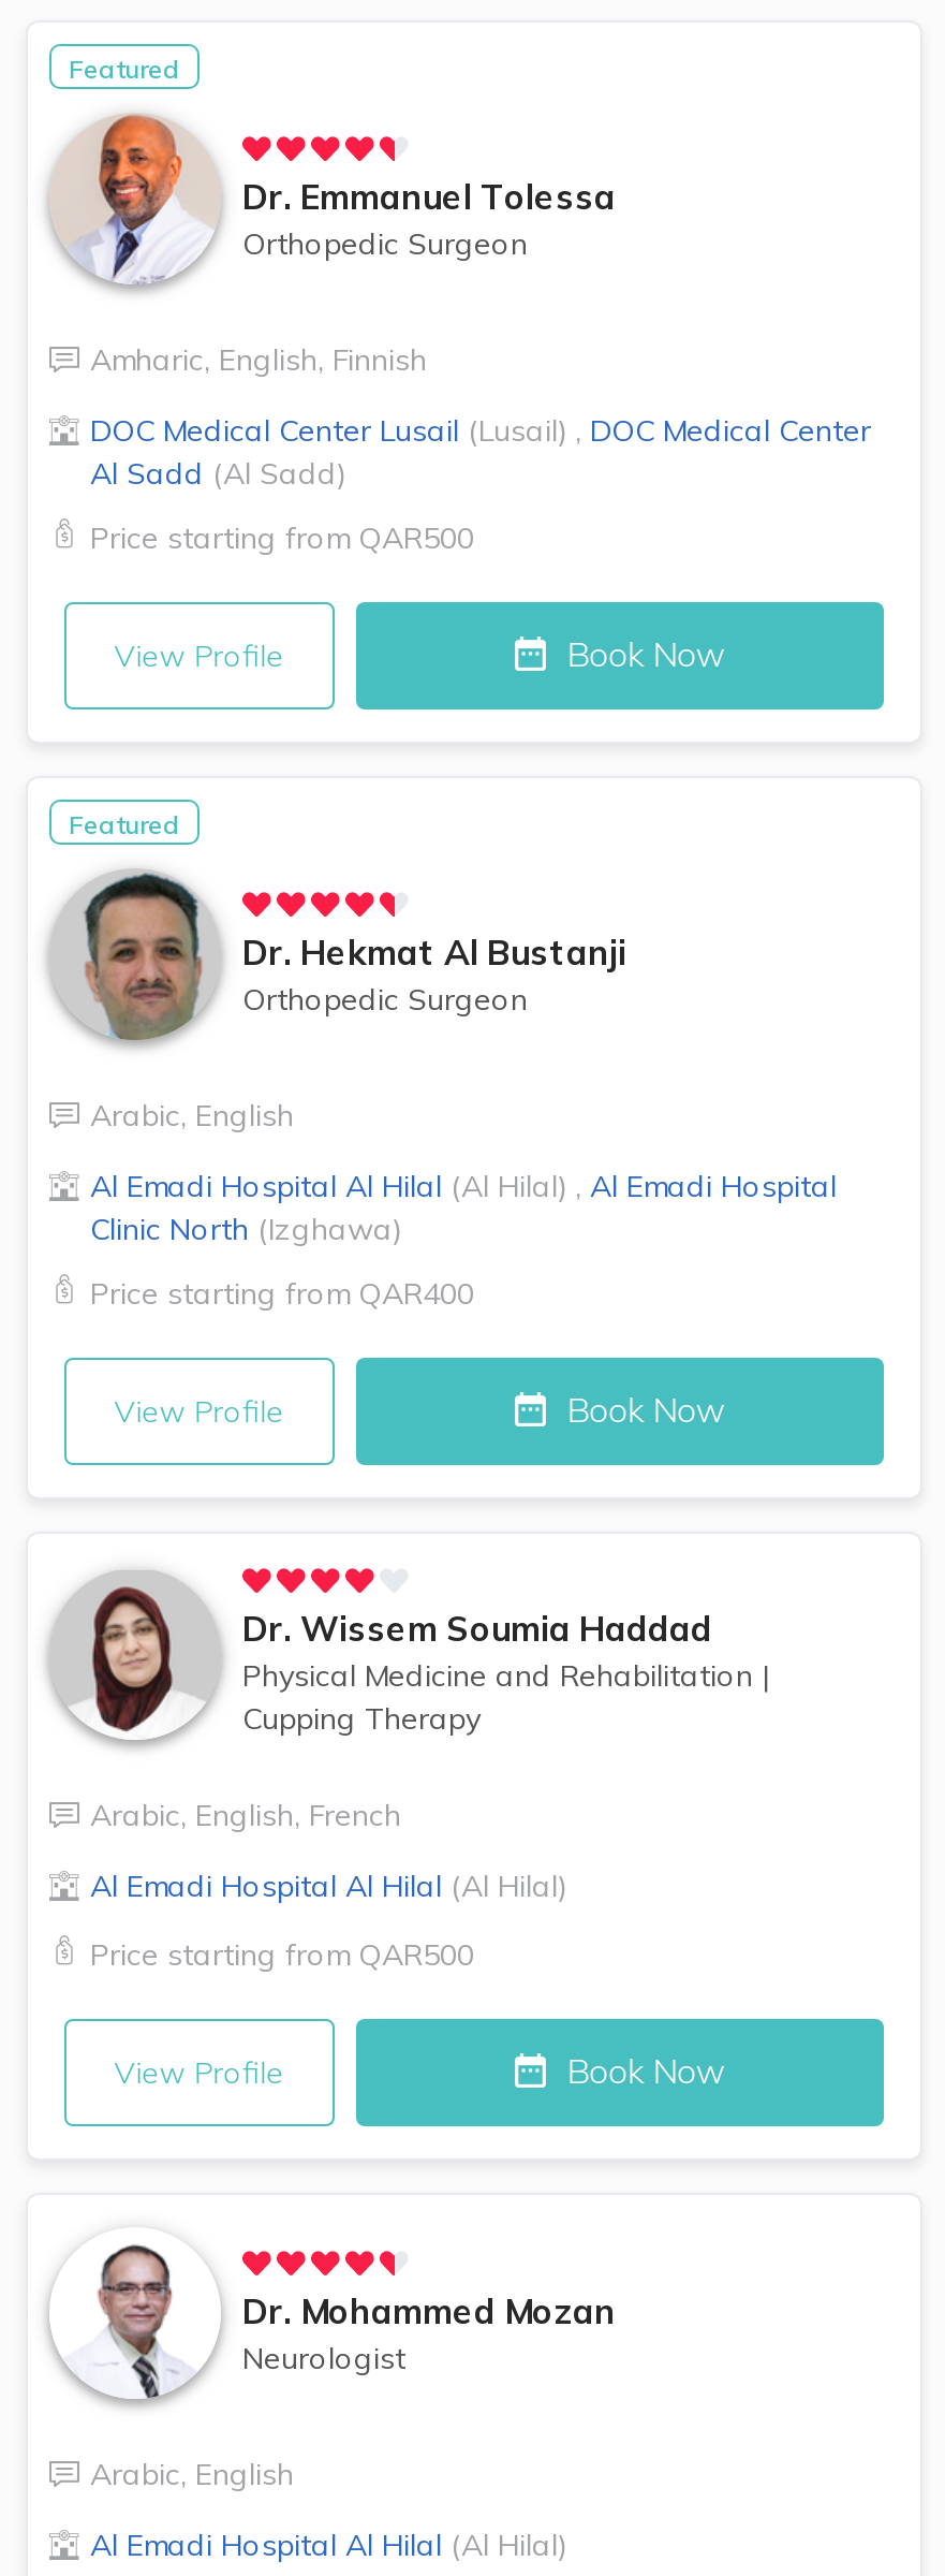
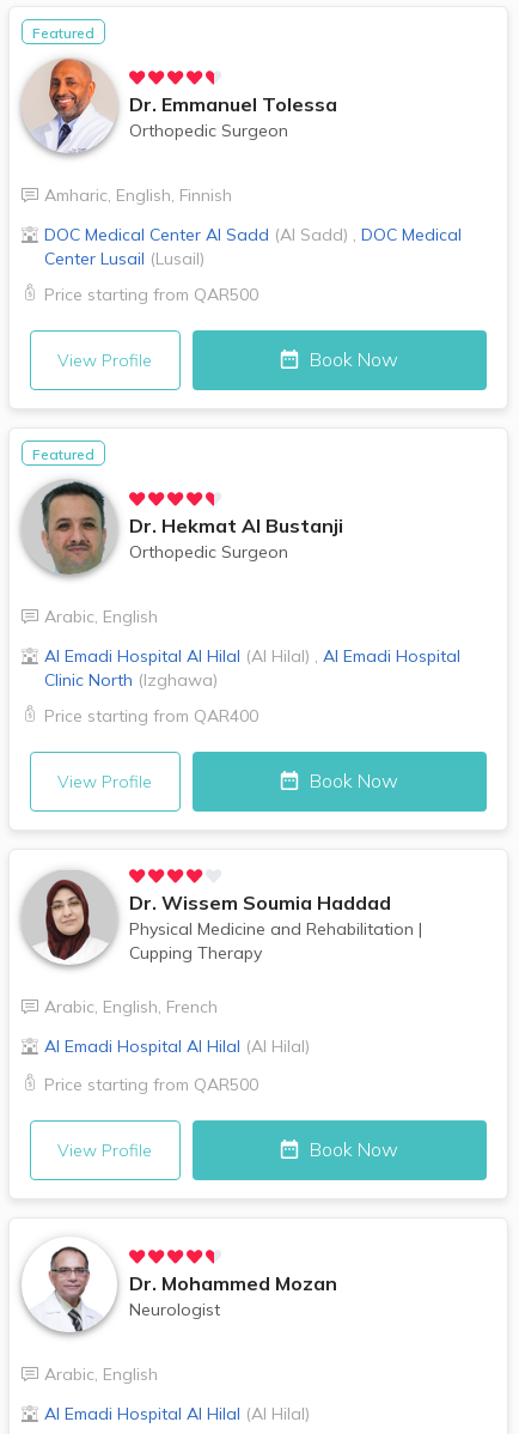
[90,412,871,493] DOC Medical Center Lusail (Lusail), DOC Medical Center | Al Sadd (Al Sadd) -> [44,224,462,270] DOC Medical Center Al Sadd (Al Sadd), DOC Medical | Center Lusail (Lusail)

